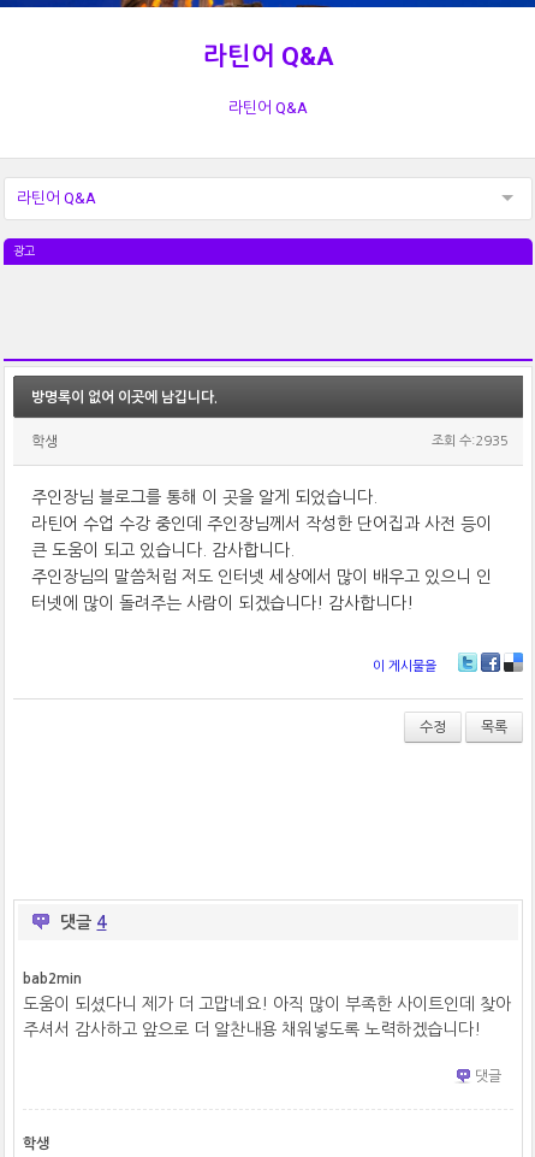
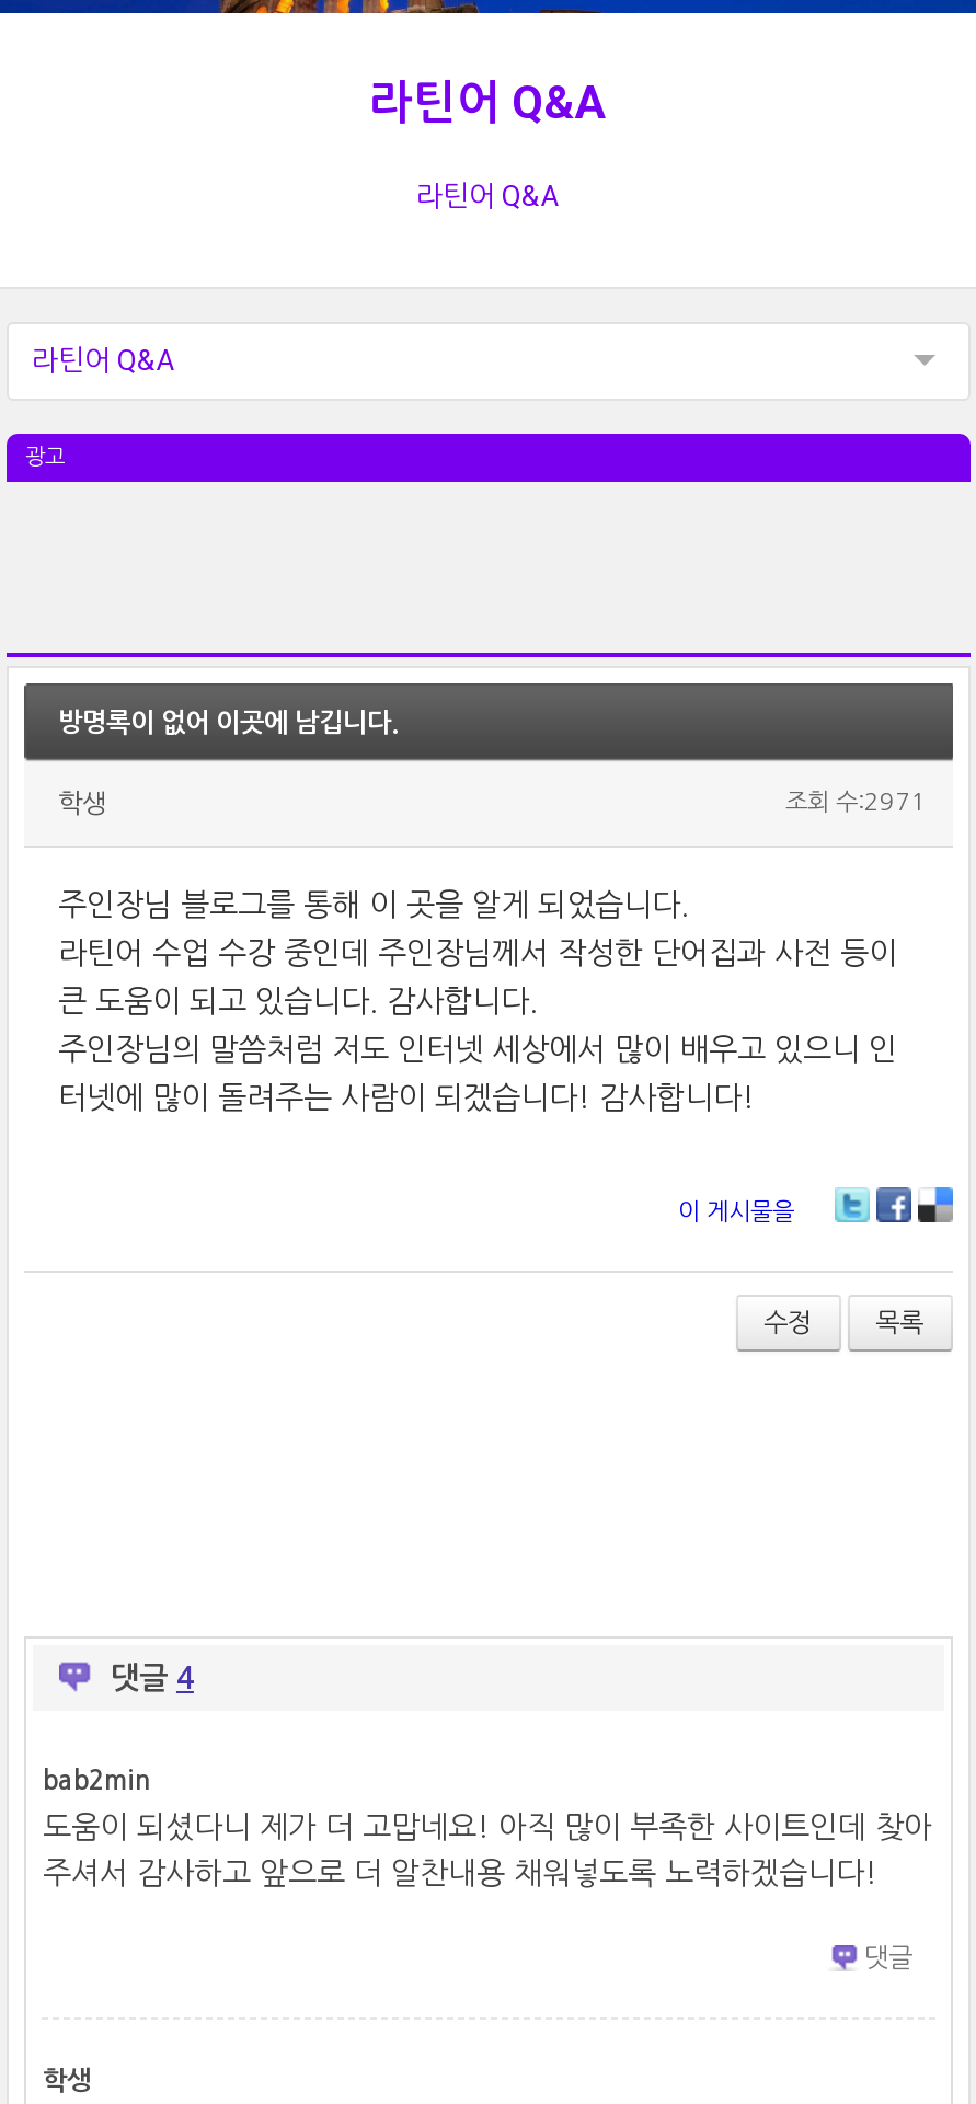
[431,434,508,447] 조회 수:2935 -> [785,790,926,814] 조회 수:2971

